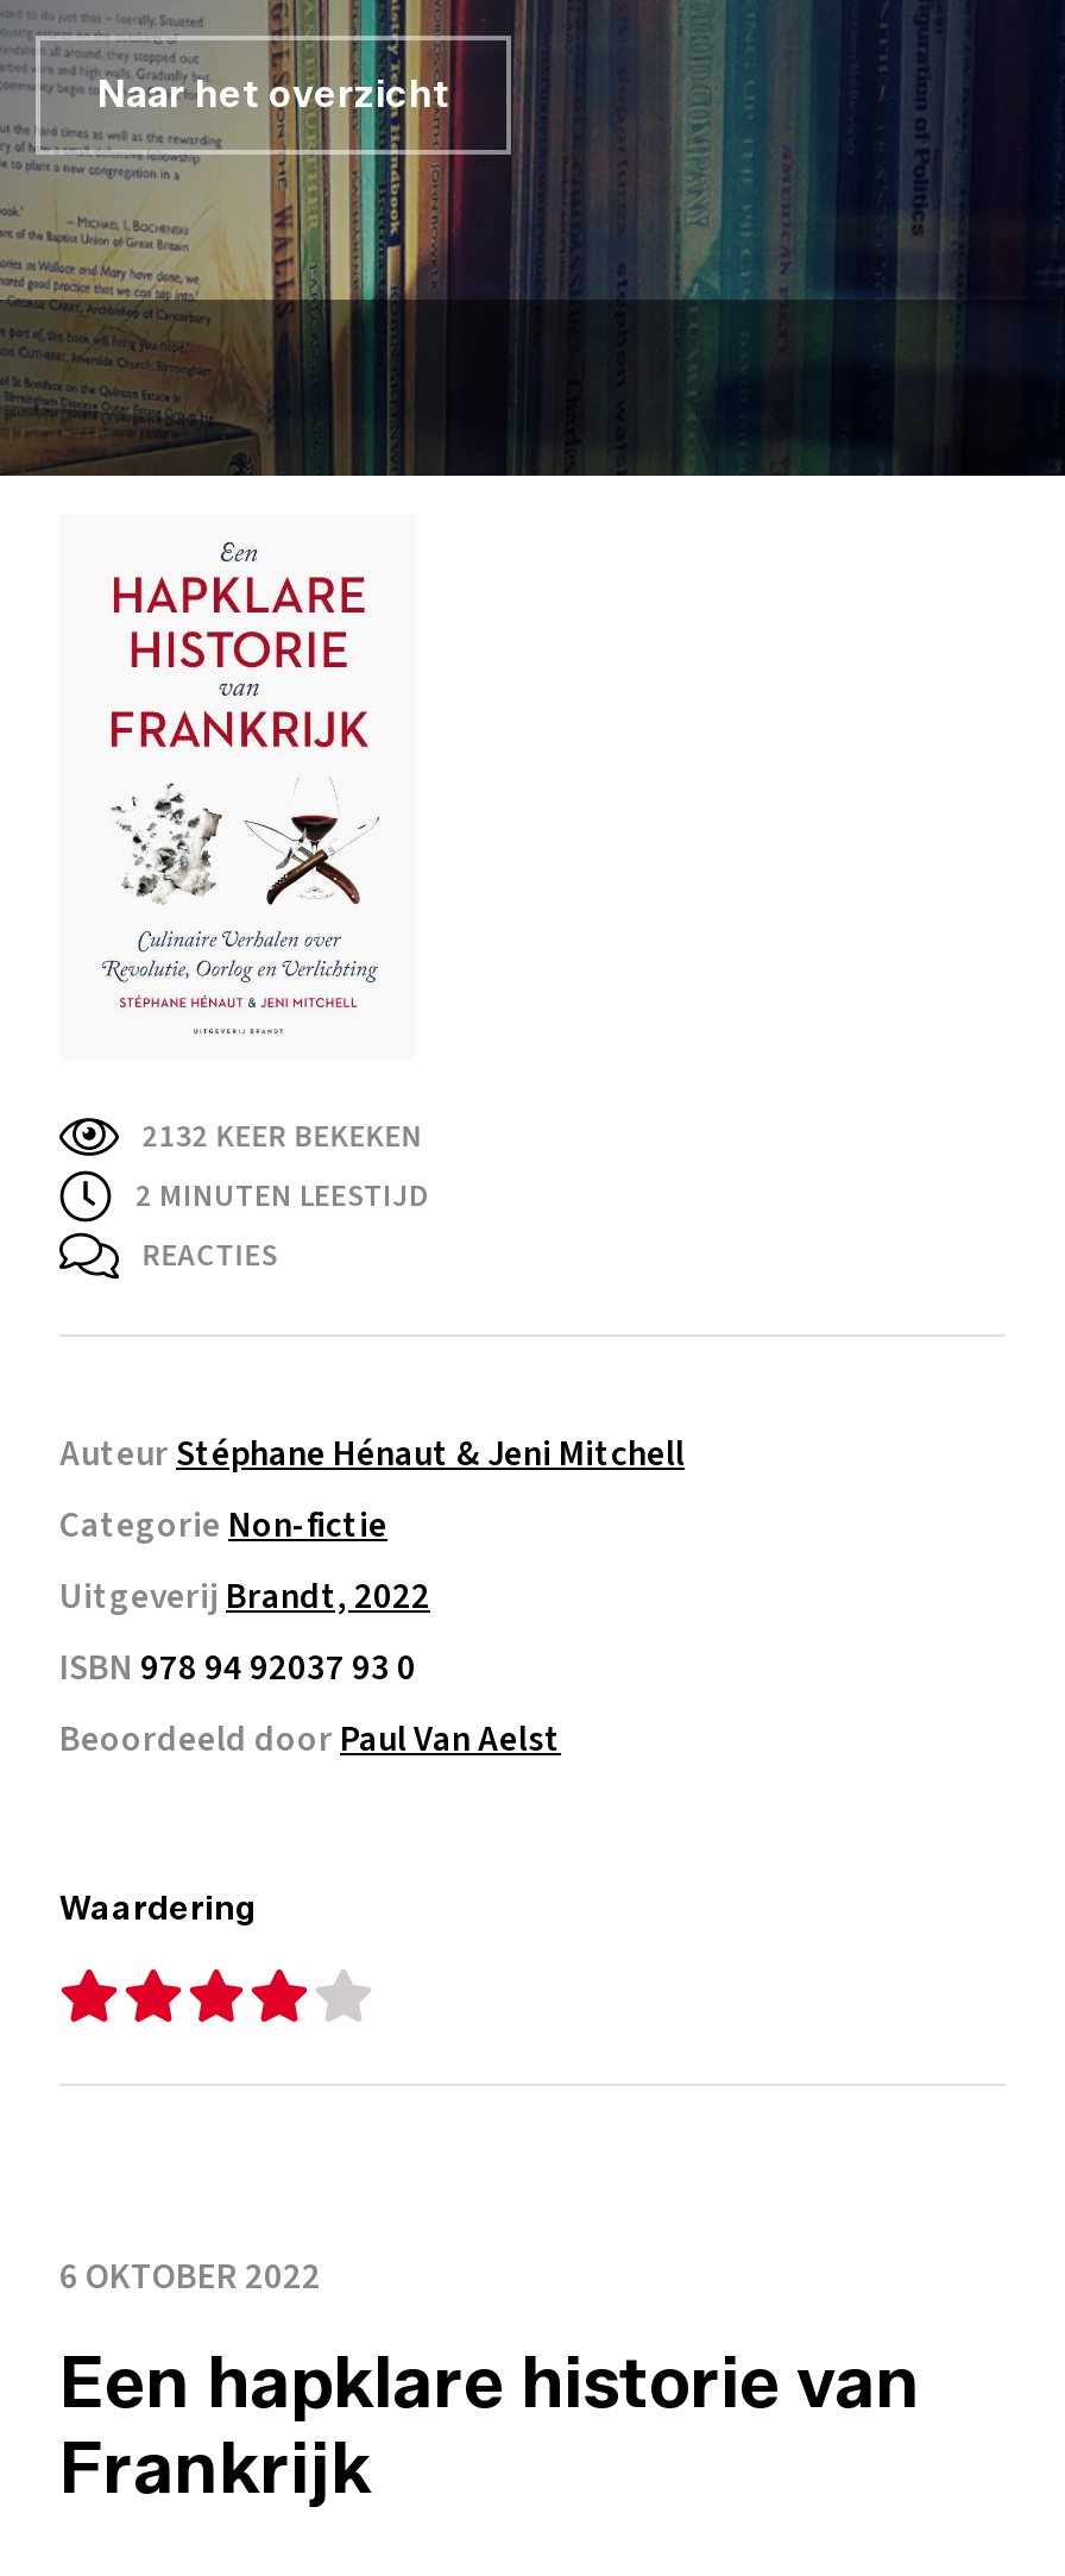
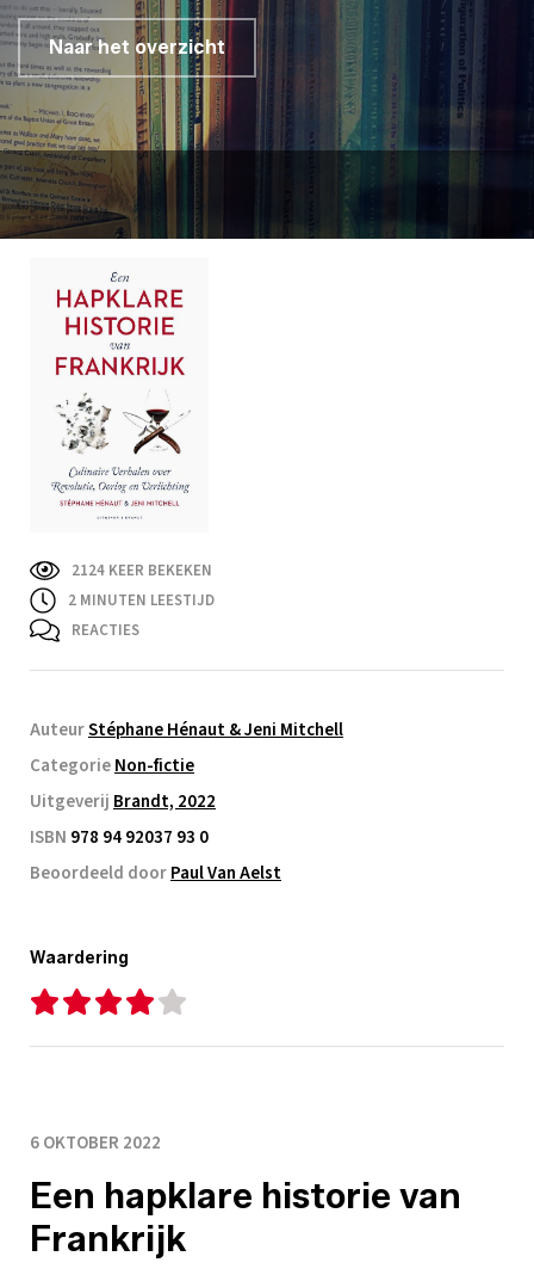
[142,1116,423,1158] 2132 KEER BEKEKEN -> [71,560,212,581] 2124 KEER BEKEKEN

